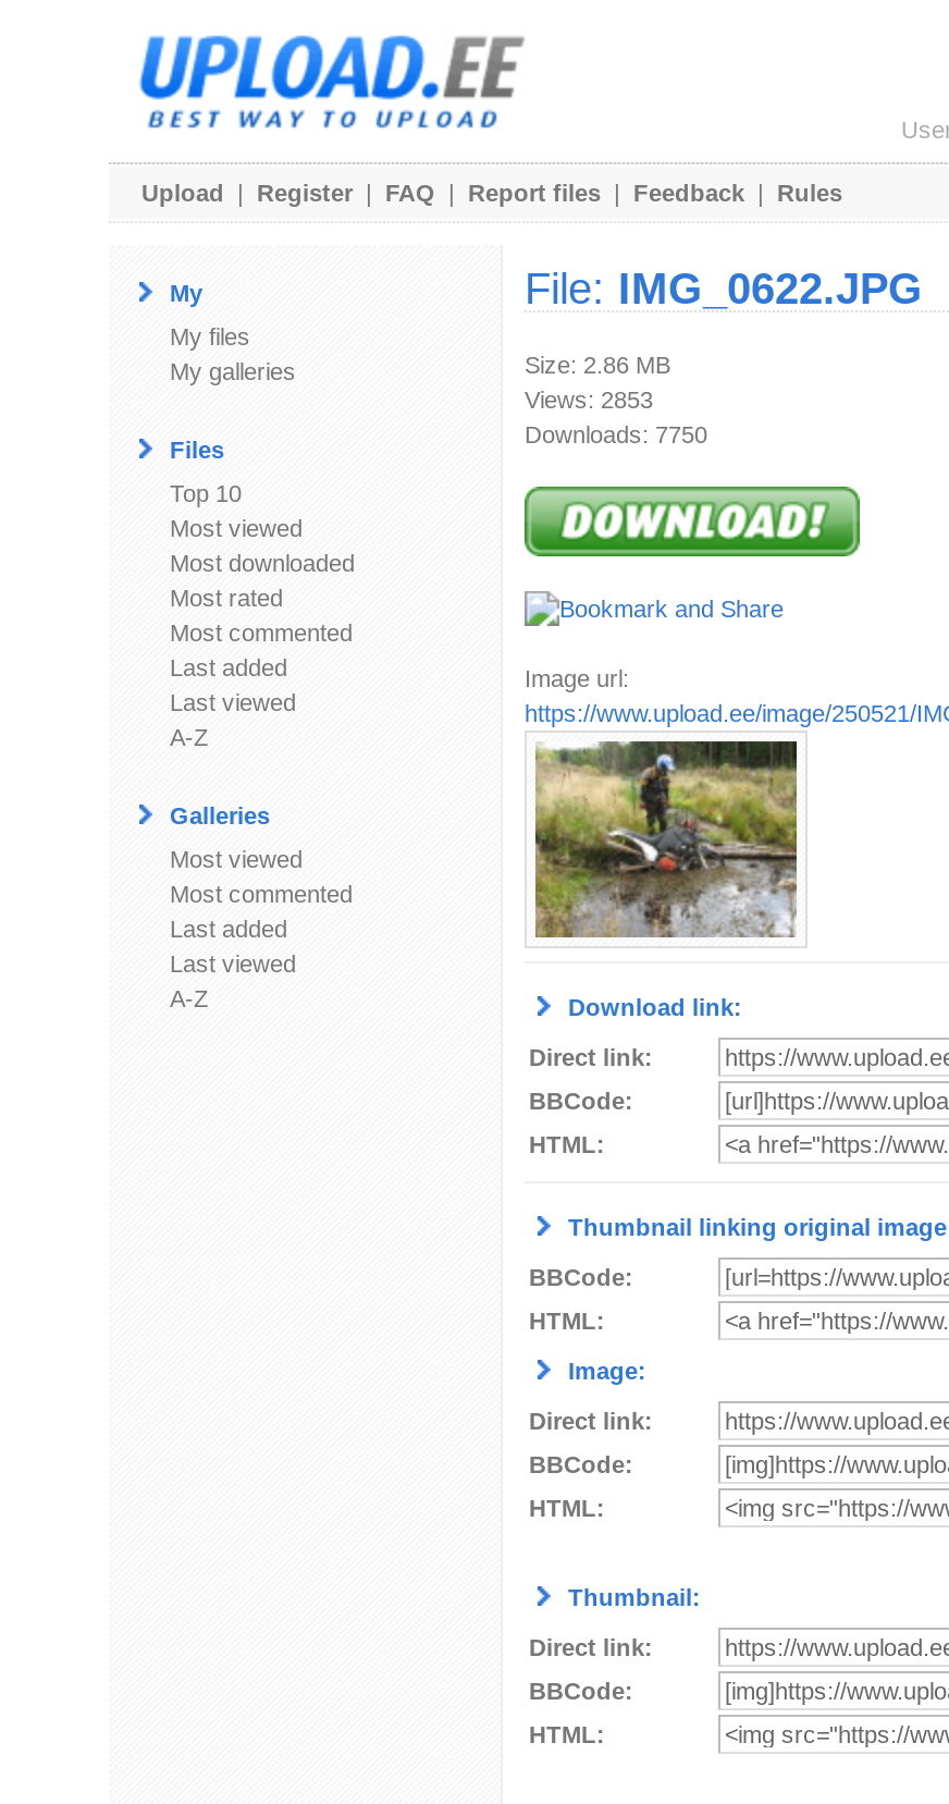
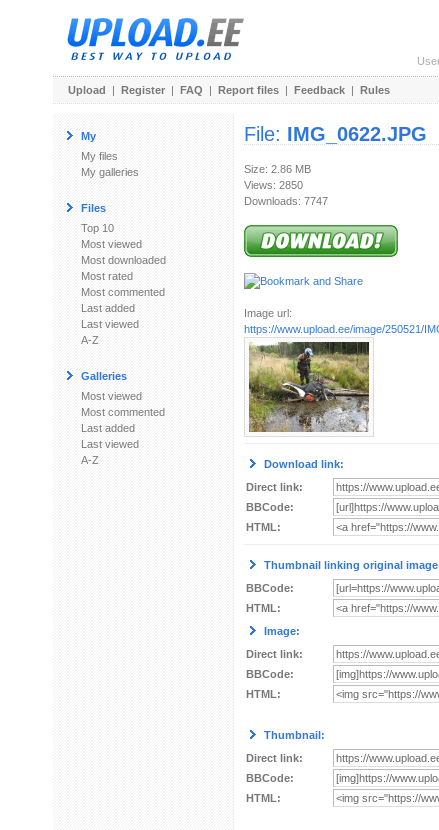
[525,386,653,413] Views: 2853 -> [244,179,303,191] Views: 2850
[525,421,707,447] Downloads: 7750 -> [244,195,328,207] Downloads: 7747

